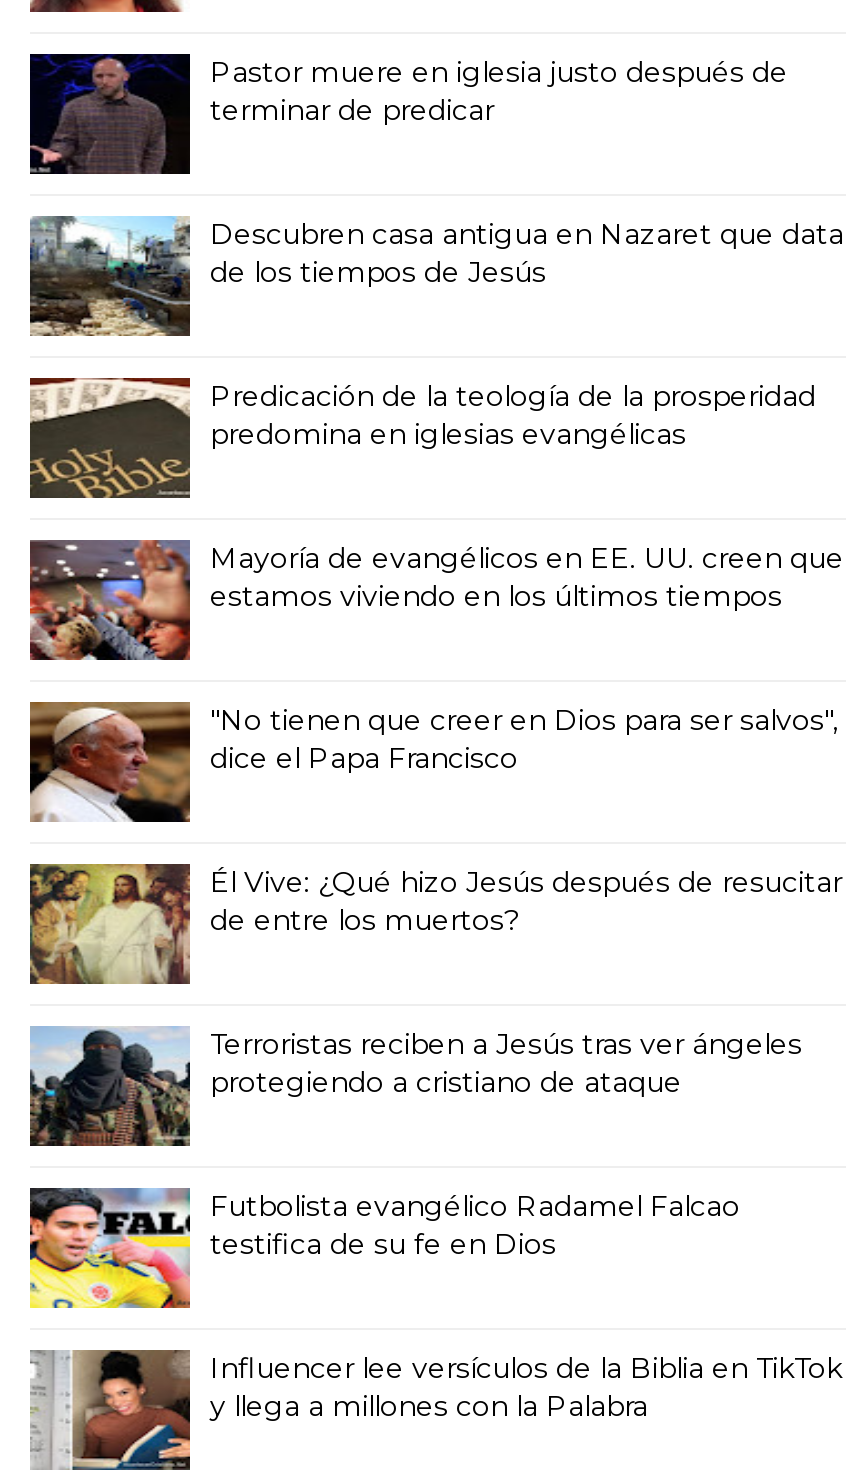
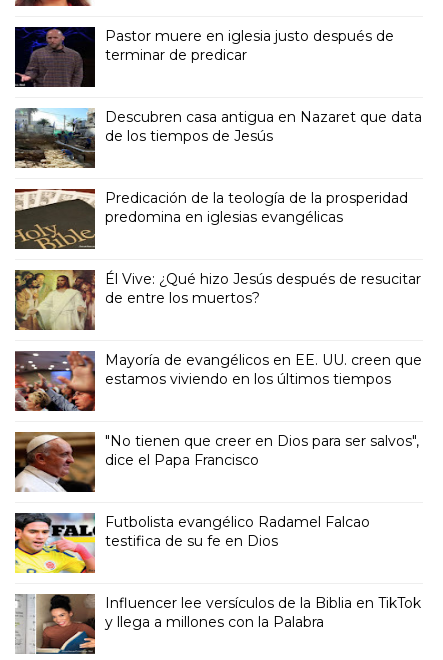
moved [26,538,844,776] -> [13,350,422,469]: [image] | Mayoría de evangélicos en EE. UU. creen que | estamos viviendo en los últimos tiempos | "No tienen que creer en Dios para ser salvos", | dice el Papa Francisco
moved [28,862,842,986] -> [15,270,421,331]: [image] | Él Vive: ¿Qué hizo Jesús después de resucitar | de entre los muertos?
[30,1026,802,1146] [image] | Terroristas reciben a Jesús tras ver ángeles | protegiendo a cristiano de ataque -> none

